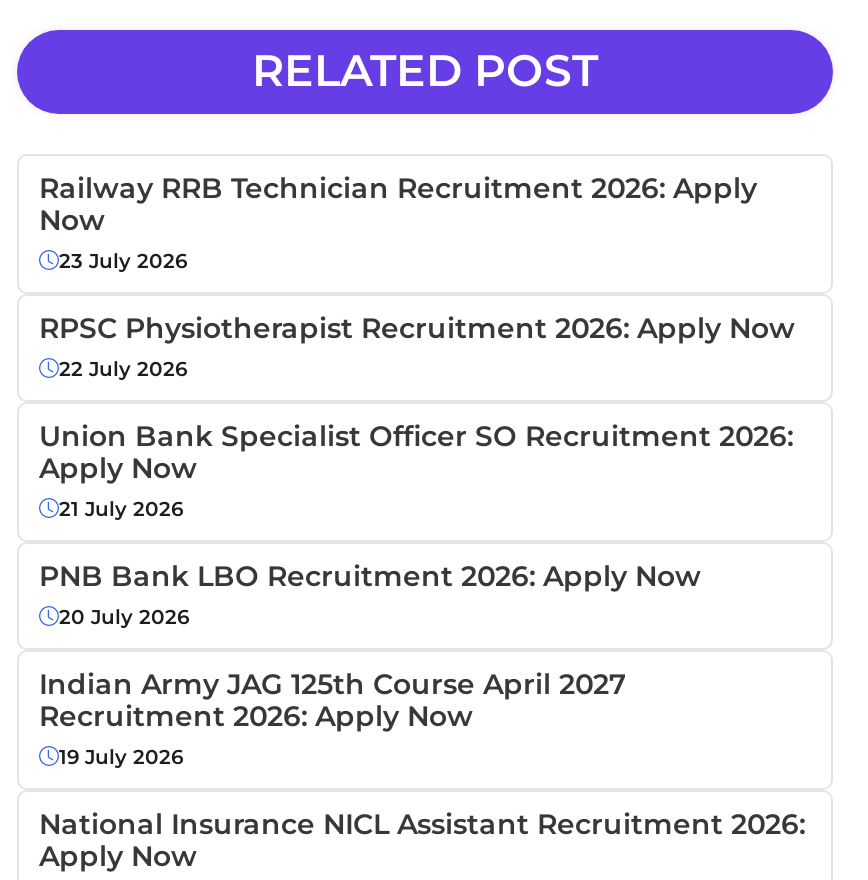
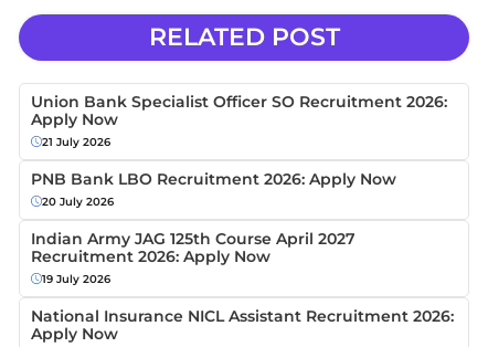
[39,170,795,382] Railway RRB Technician Recruitment 2026: Apply | Now | 23 July 2026 | RPSC Physiotherapist Recruitment 2026: Apply Now | 22 July 2026 -> none

